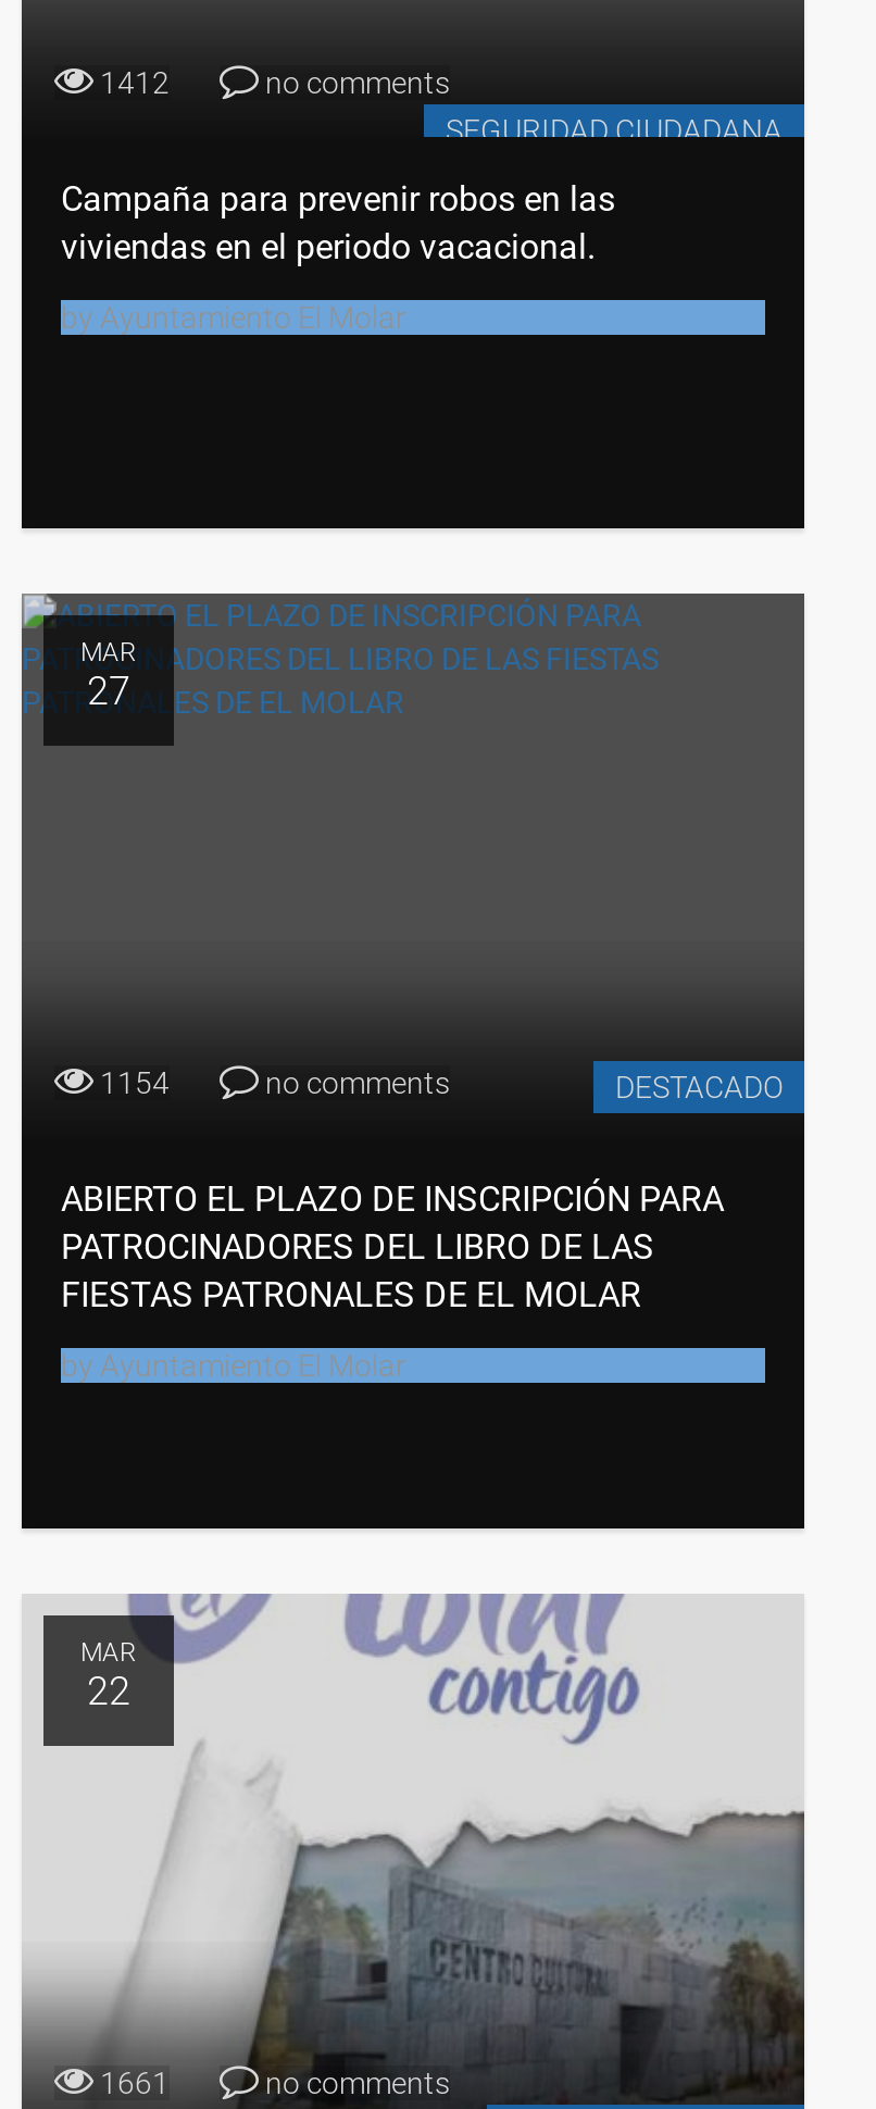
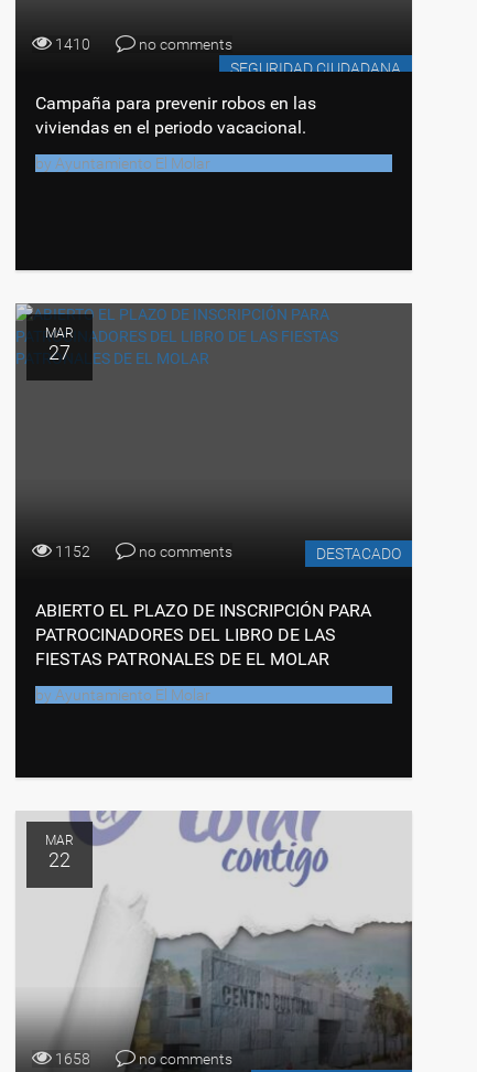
[93,65,170,100] 1412 -> [52,35,90,53] 1410
[93,1065,170,1100] 1154 -> [52,543,90,560] 1152
[93,2066,170,2100] 1661 -> [52,1050,90,1068] 1658

